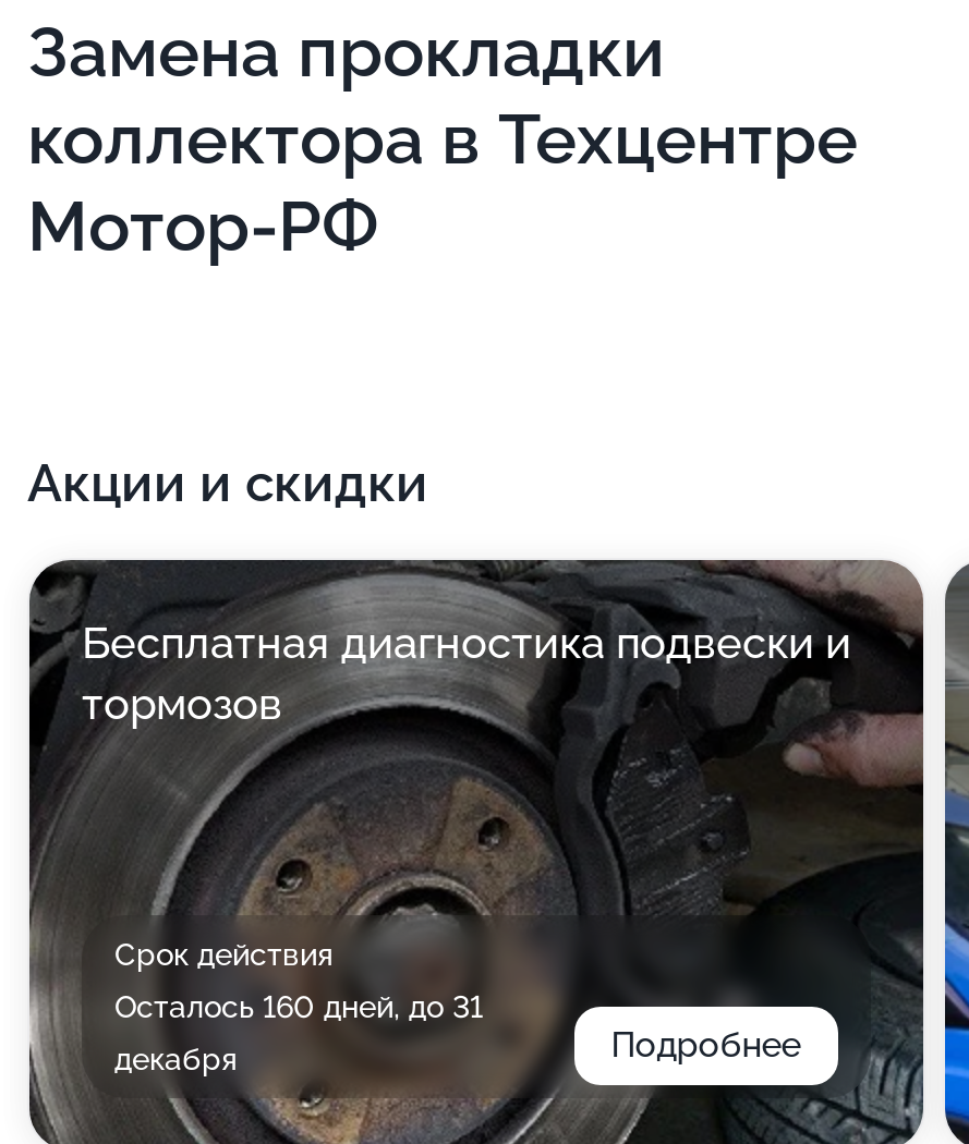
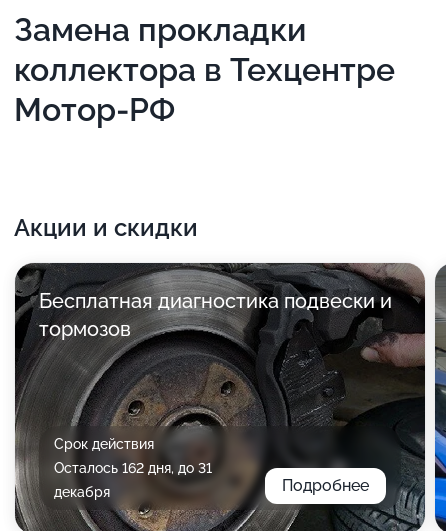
[114,989,483,1024] Осталось 160 дней, до 31 -> [54,460,212,476] Осталось 162 дня, до 31

